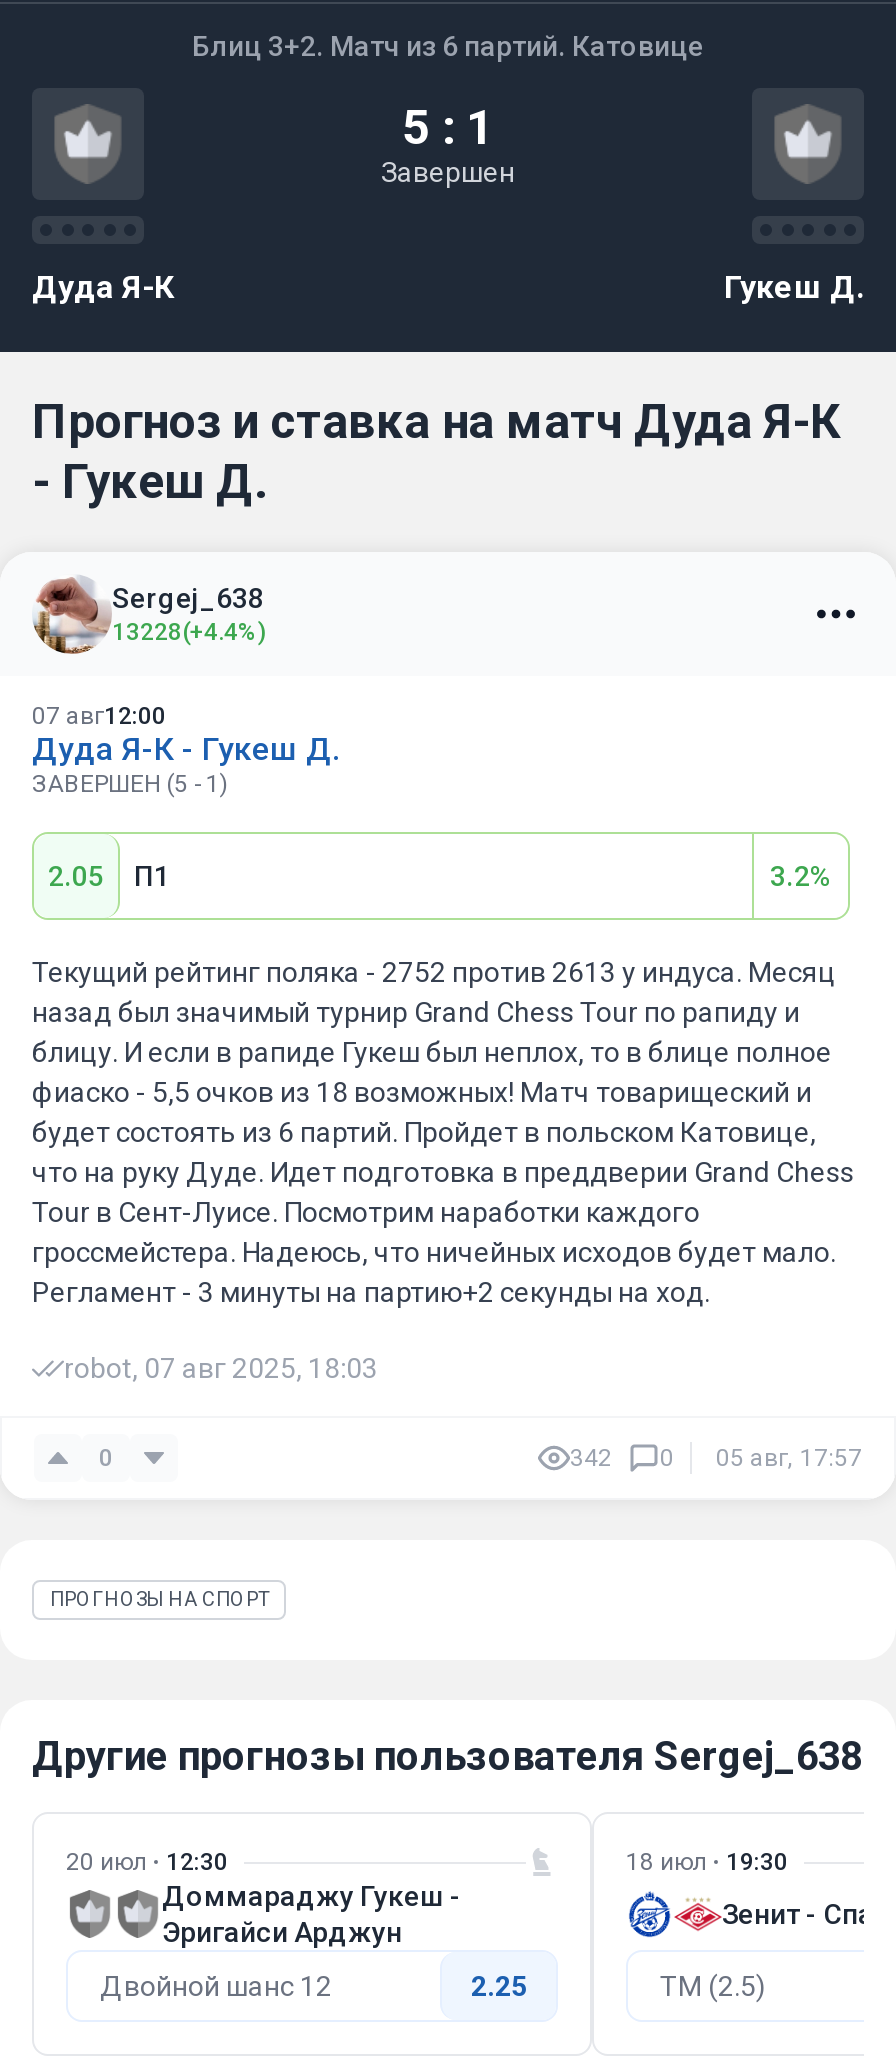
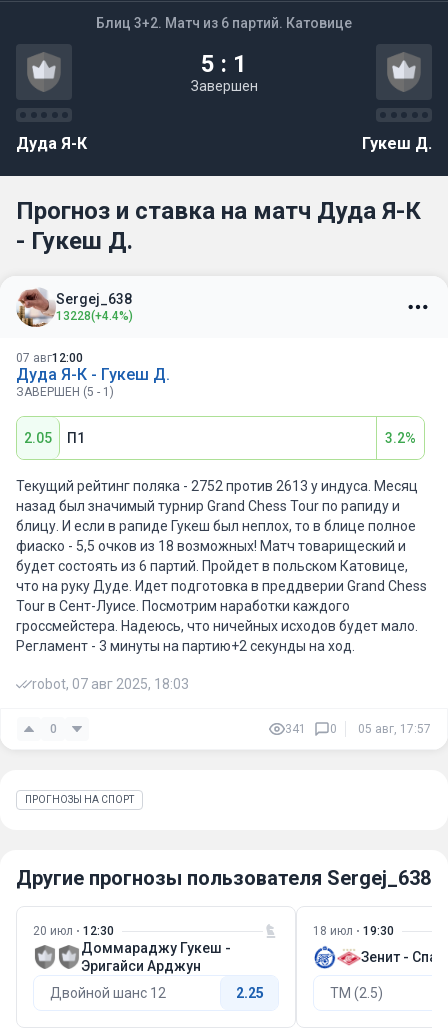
[570,1444,862,1472] 342 0 05 авг, 17:57 -> [285,722,431,736] 341 0 05 авг, 17:57

